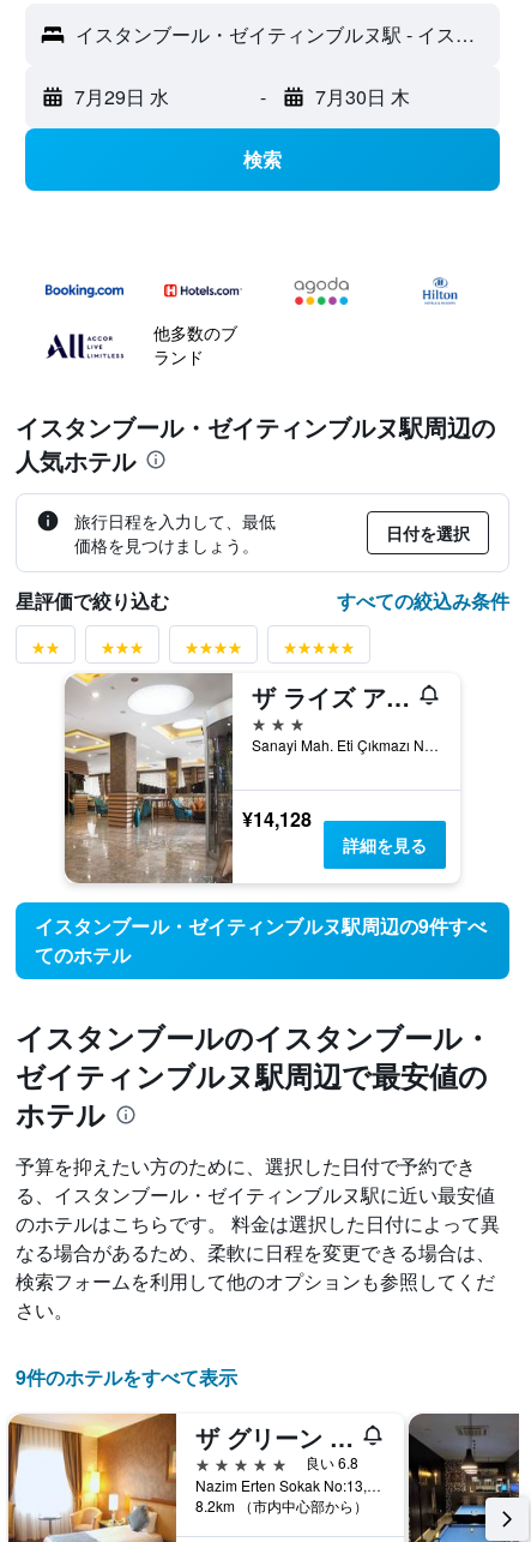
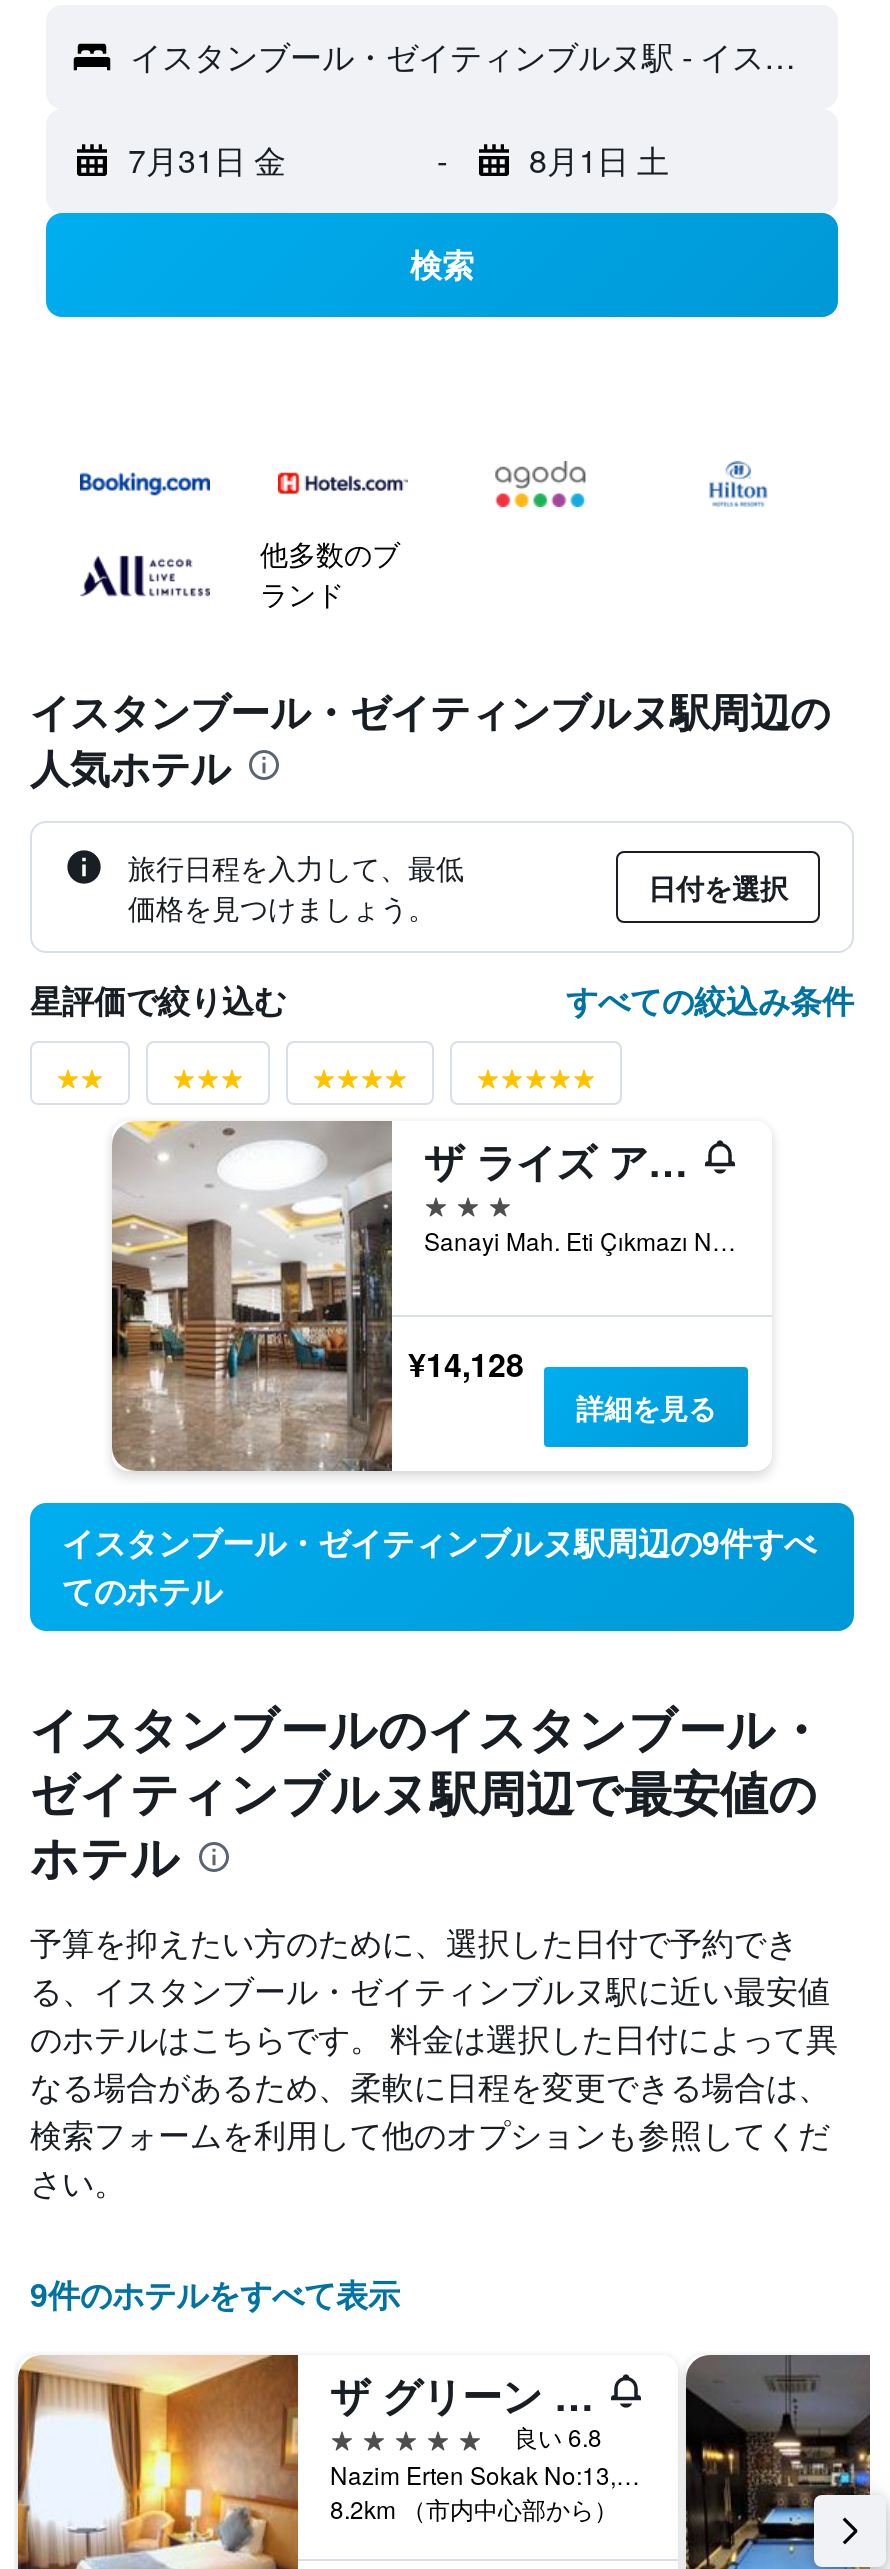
[74,83,169,111] 7月29日 水 -> [128,137,286,183] 7月31日 金
[315,83,409,111] 7月30日 木 -> [529,137,669,183] 8月1日 土

